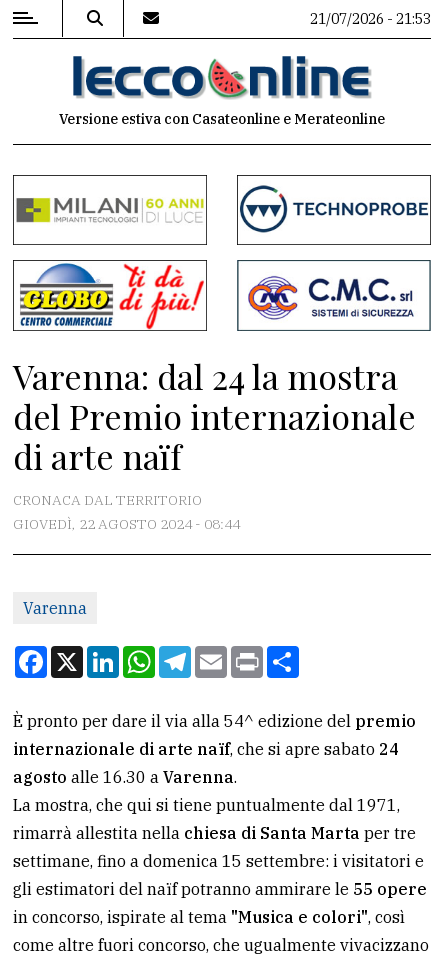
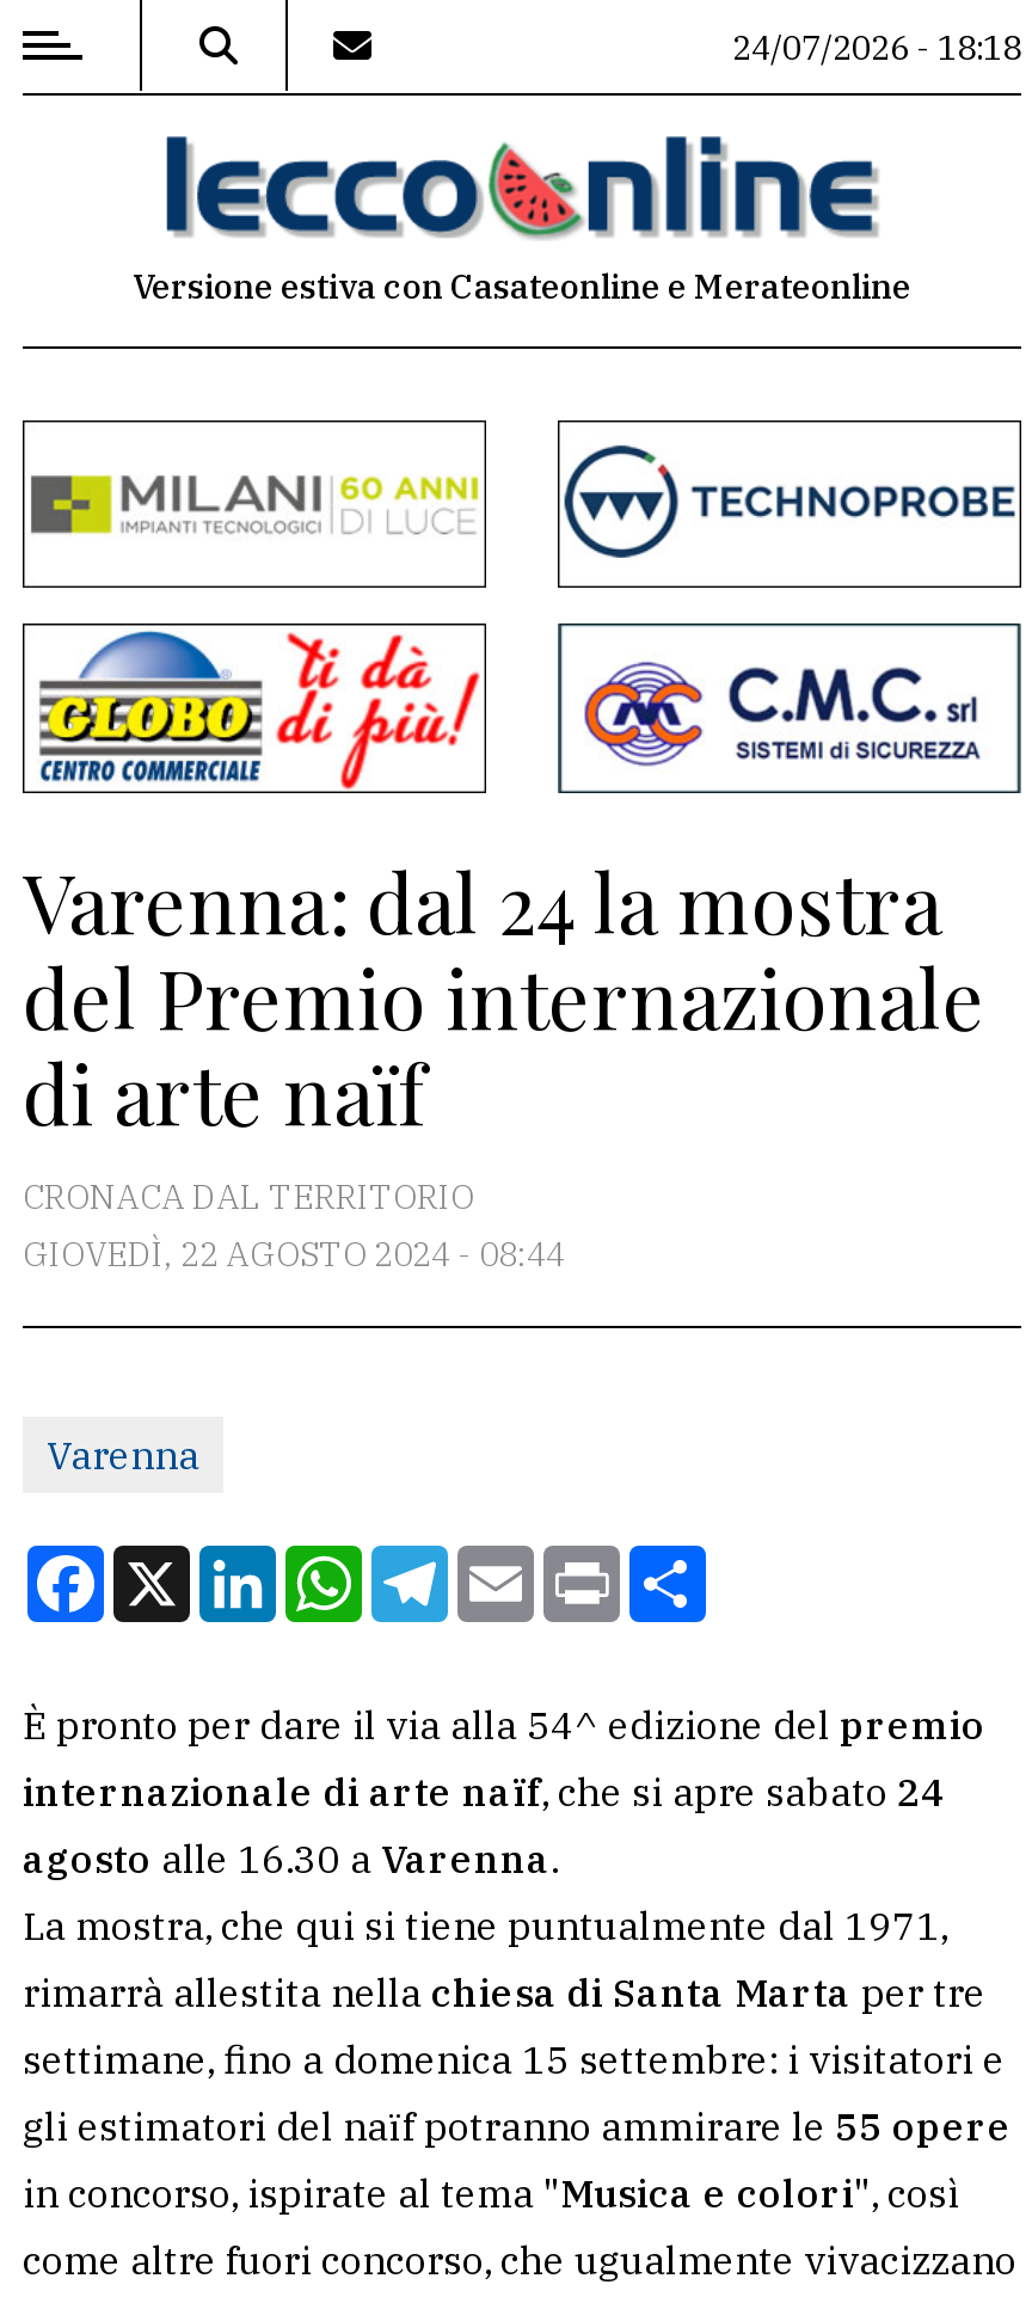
[310,10,431,28] 21/07/2026 - 21:53 -> [732,26,1021,69] 24/07/2026 - 18:18

